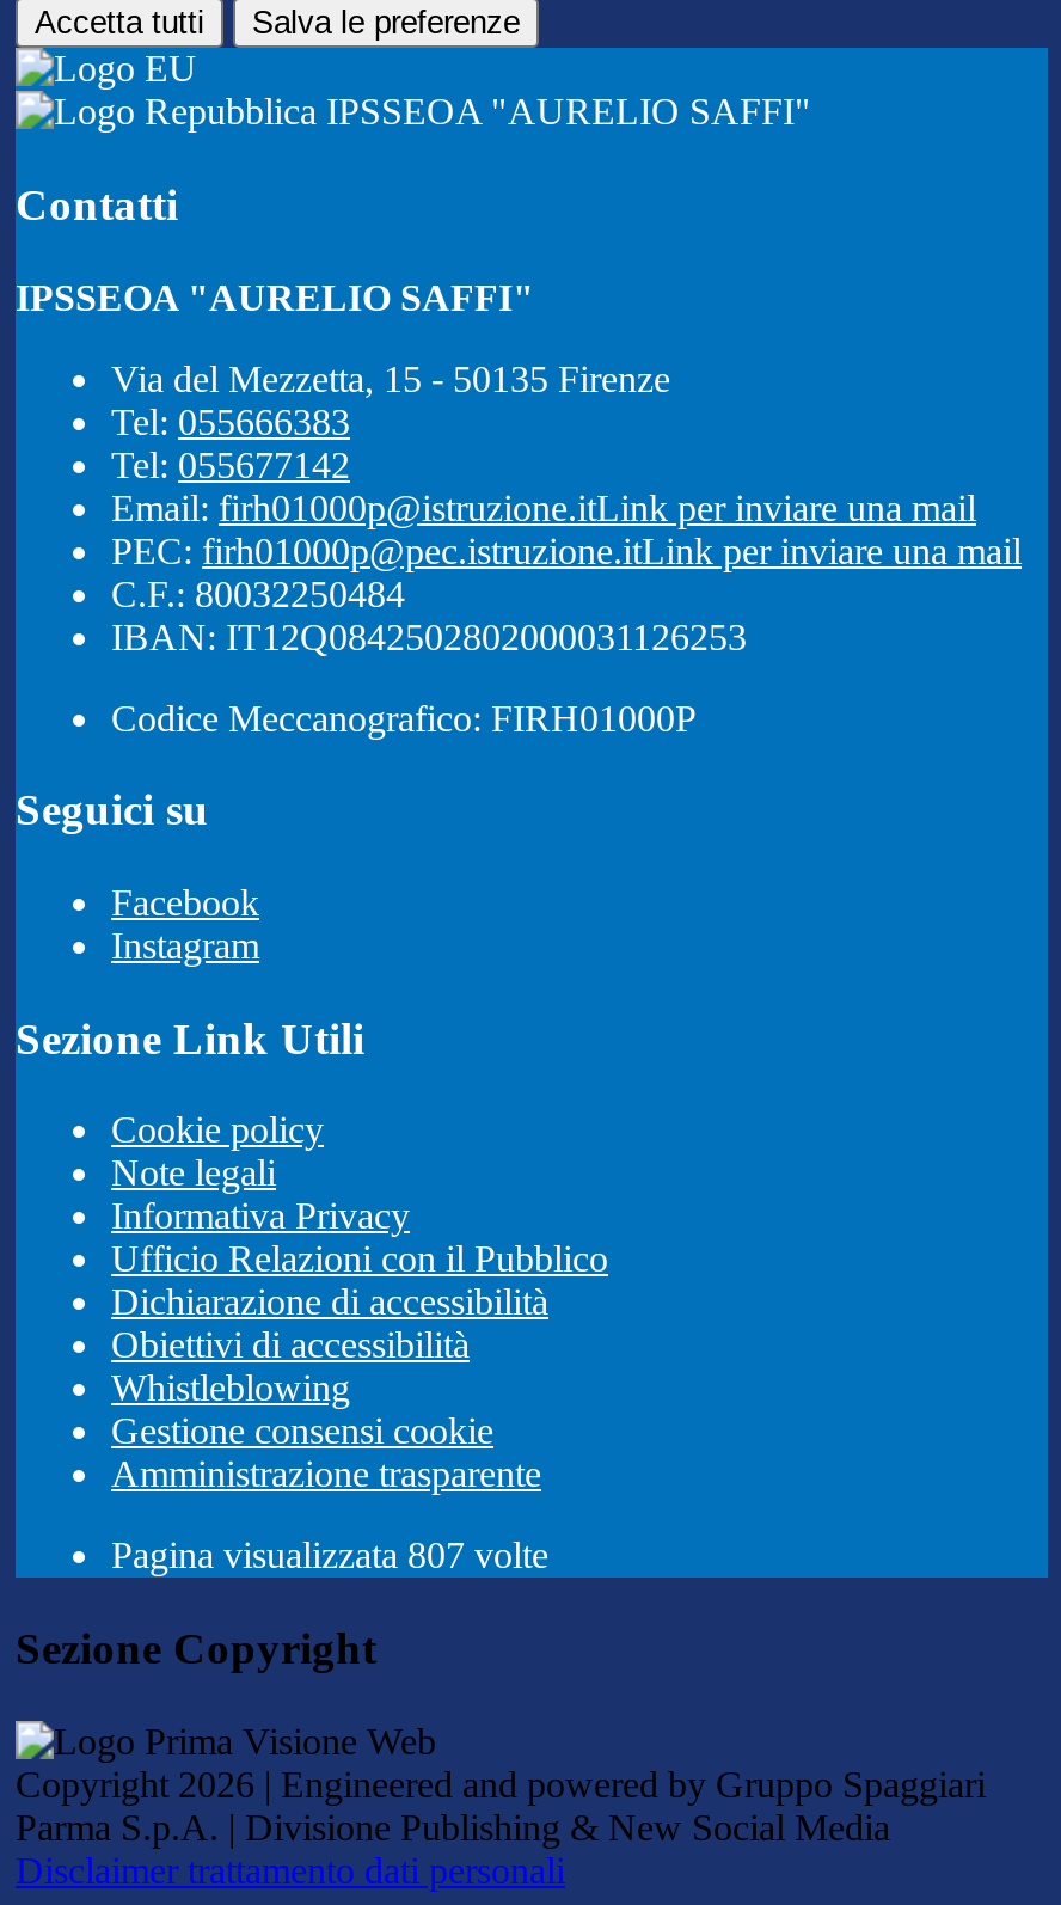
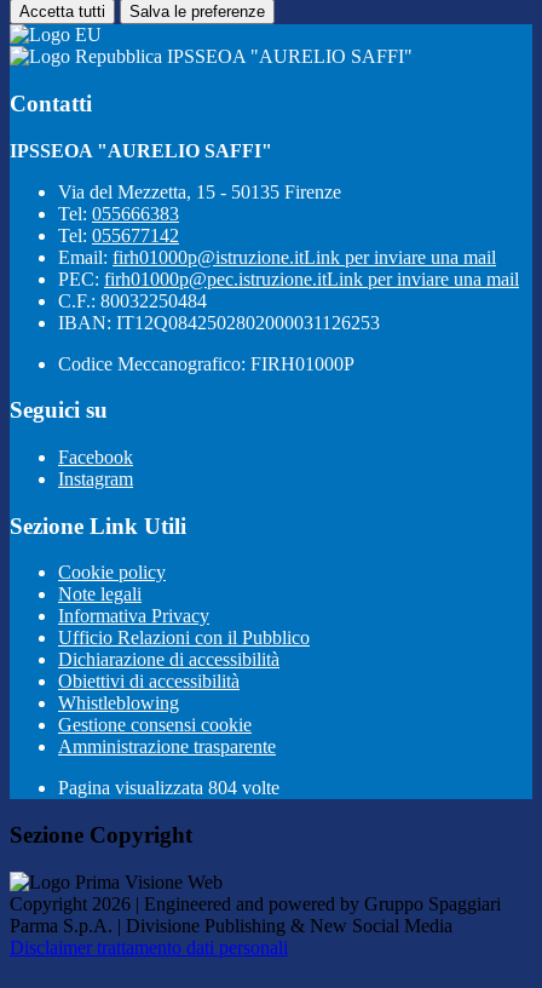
[111,1536,548,1576] Pagina visualizzata 807 volte -> [58,778,279,799] Pagina visualizzata 804 volte

